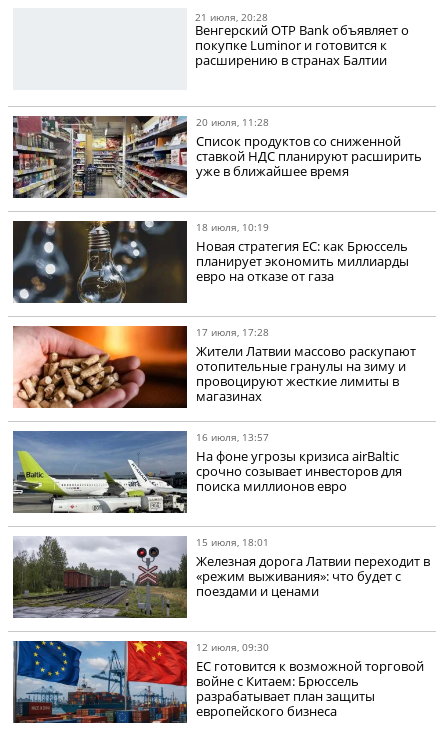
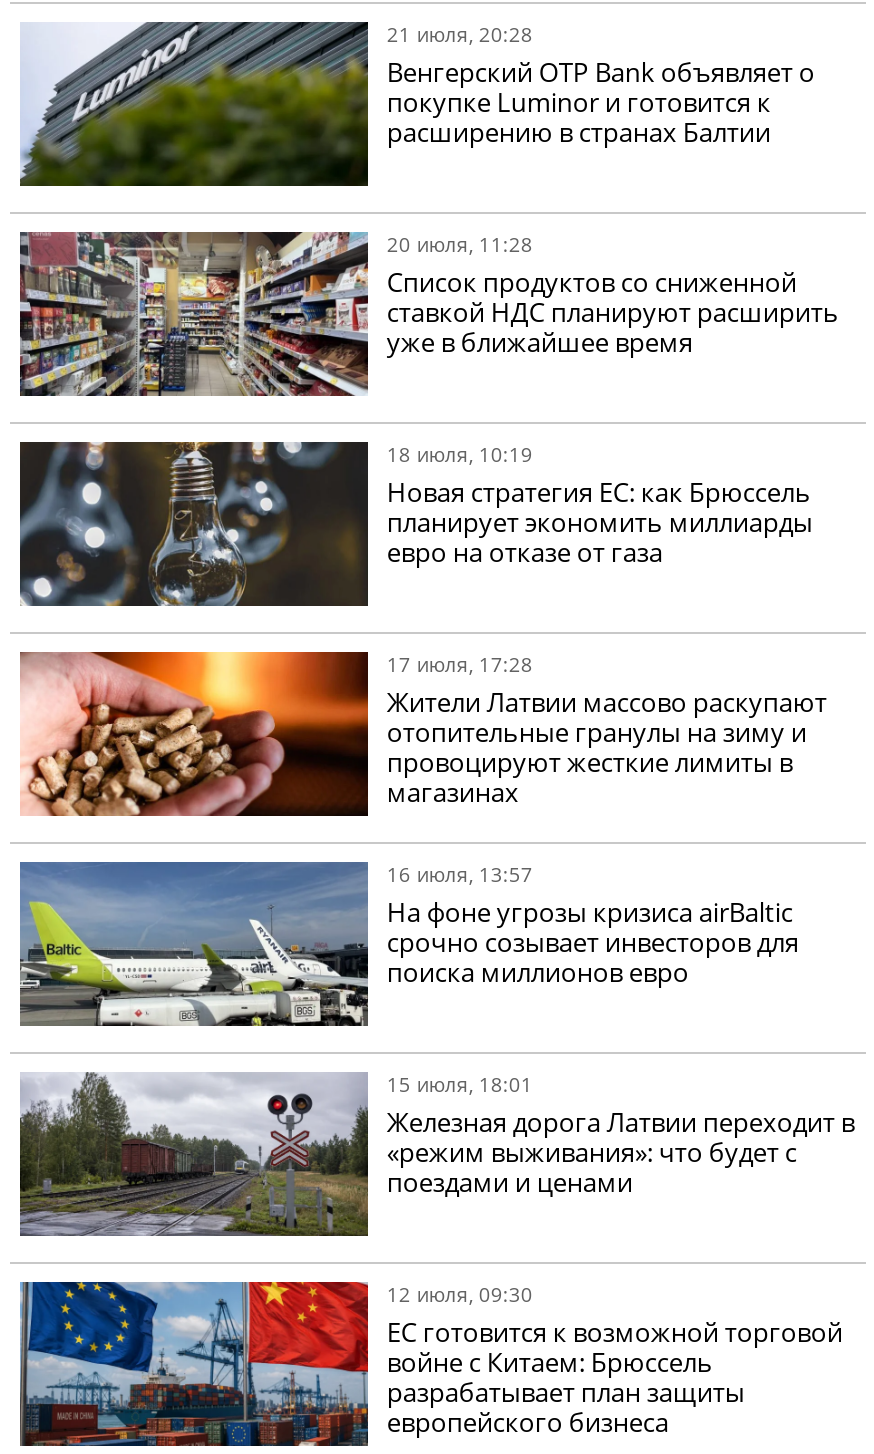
none -> [18,20,370,188] [image]

